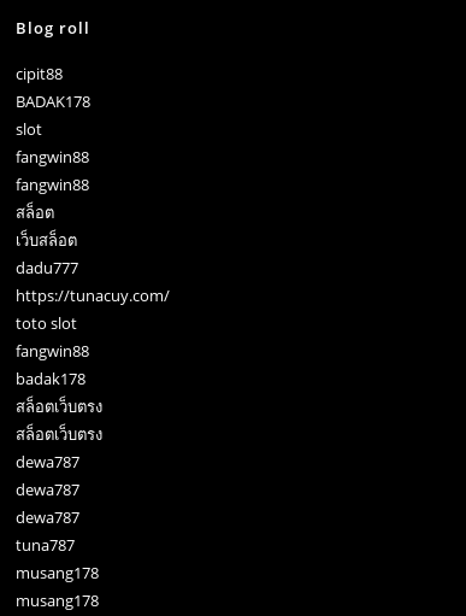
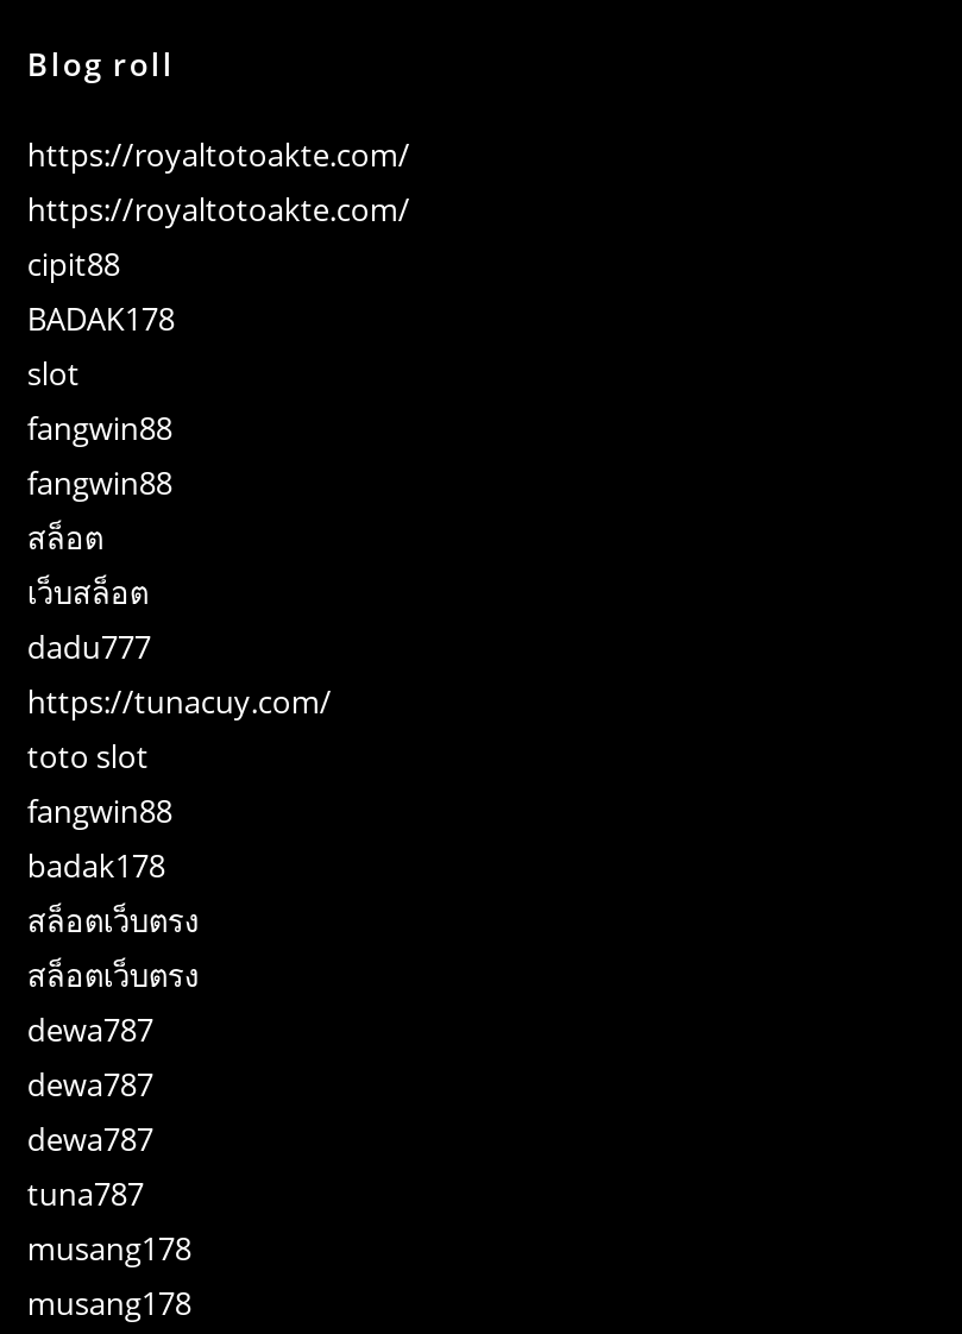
none -> [27,133,410,231] https://royaltotoakte.com/ | https://royaltotoakte.com/

